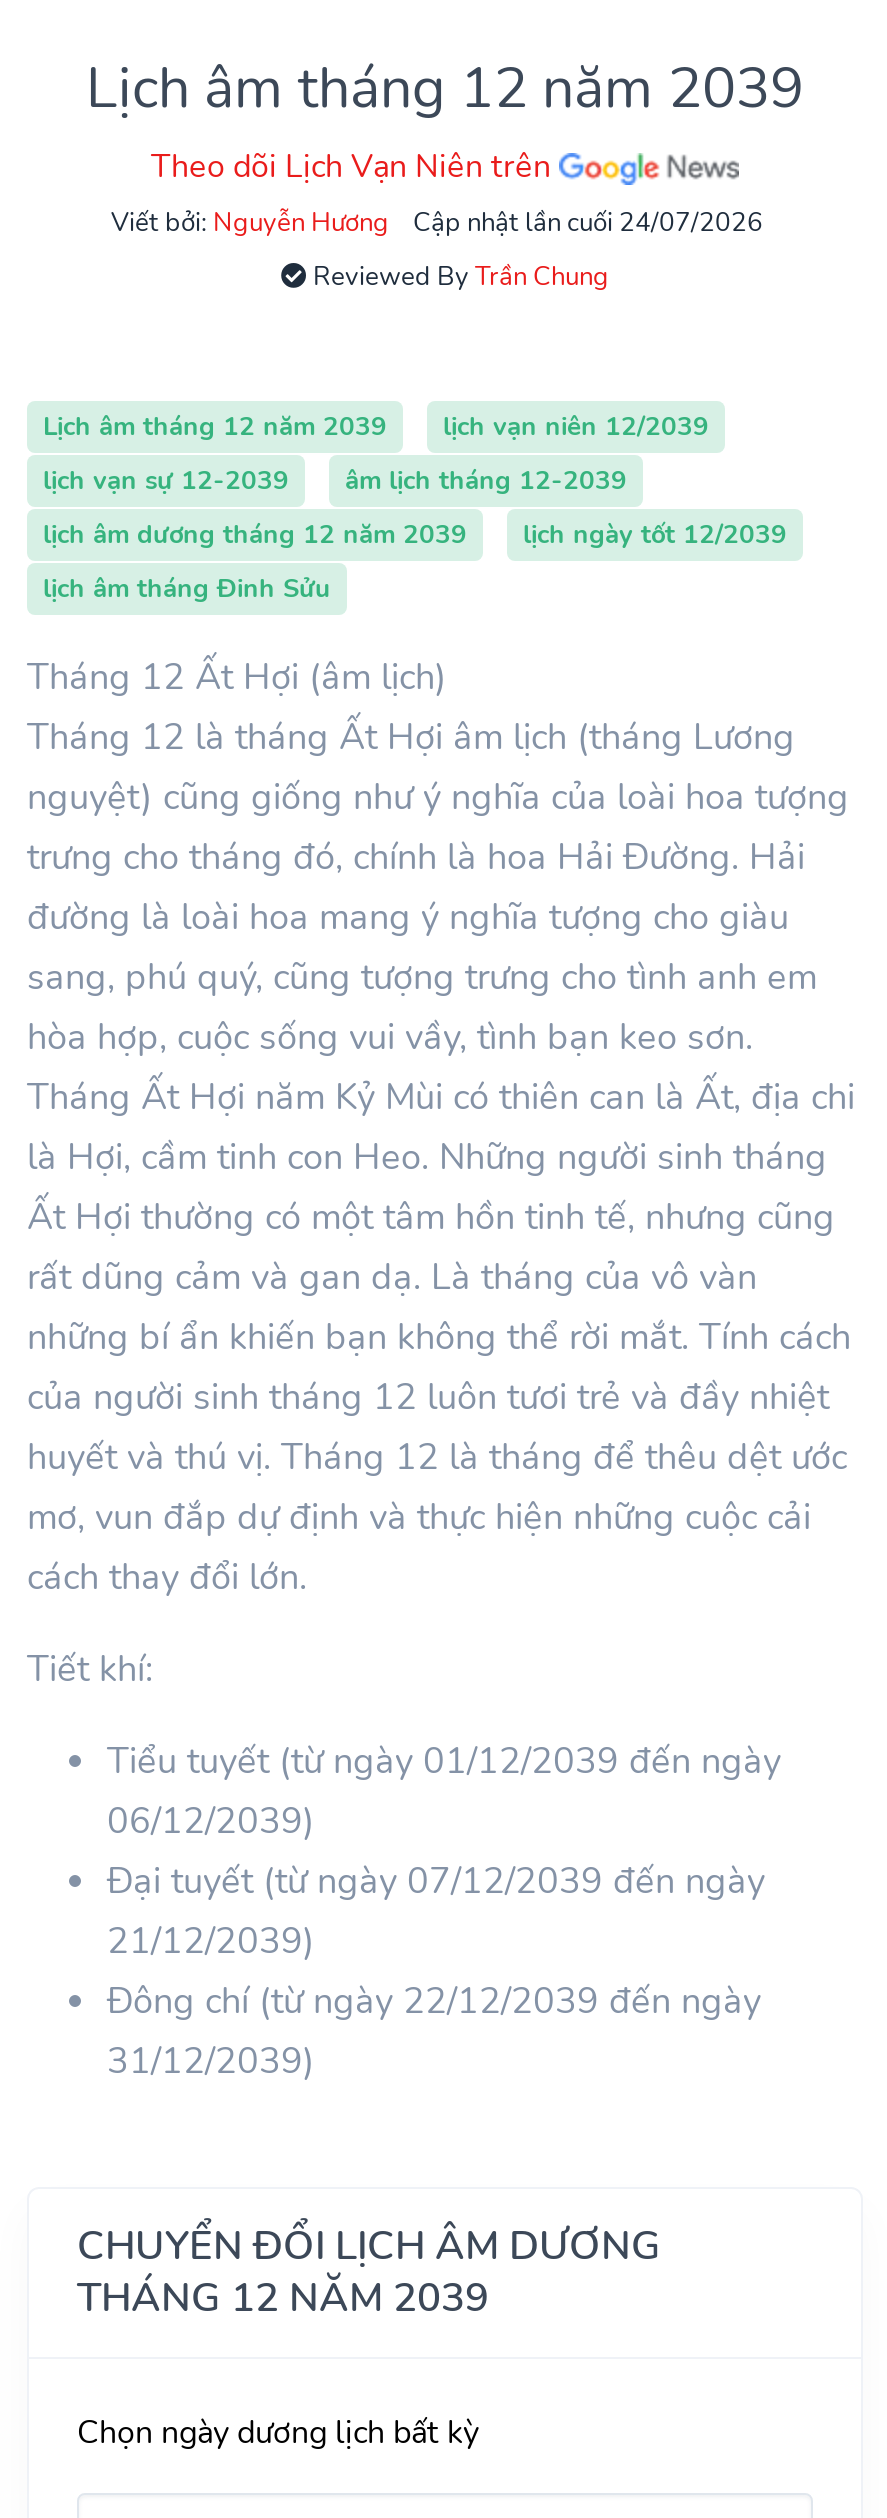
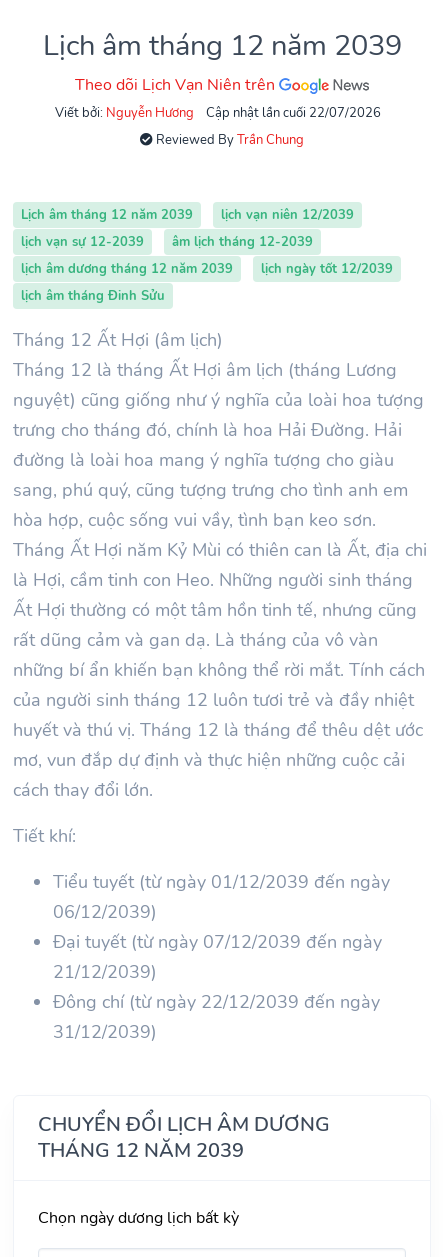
[413,205,763,241] Cập nhật lần cuối 24/07/2026 -> [206,104,381,122] Cập nhật lần cuối 22/07/2026

